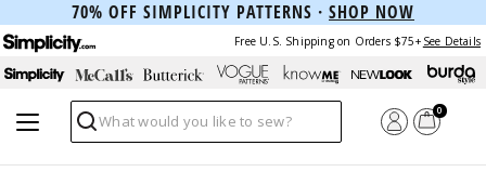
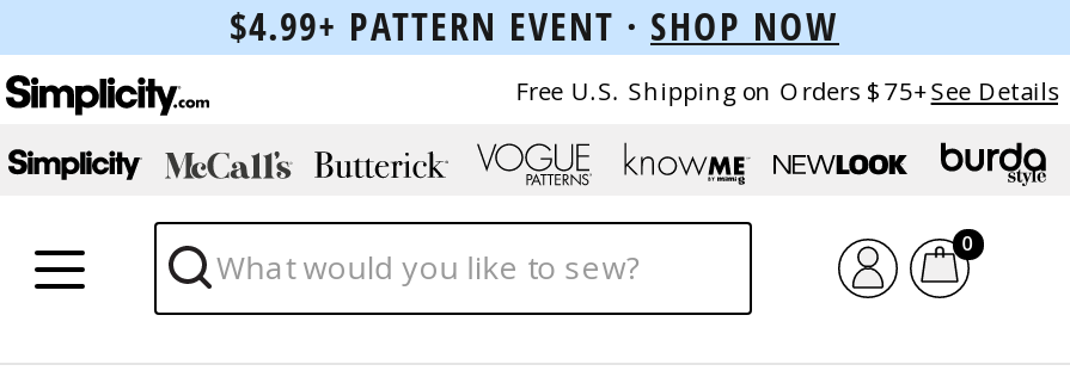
[72,0,414,24] 70% OFF SIMPLICITY PATTERNS · SHOP NOW -> [230,0,839,52] $4.99+ PATTERN EVENT · SHOP NOW

